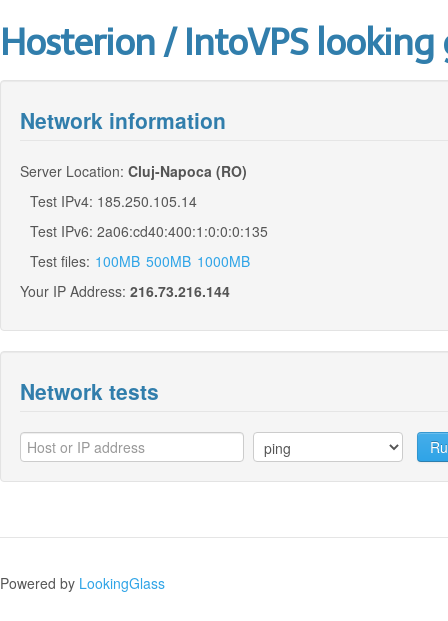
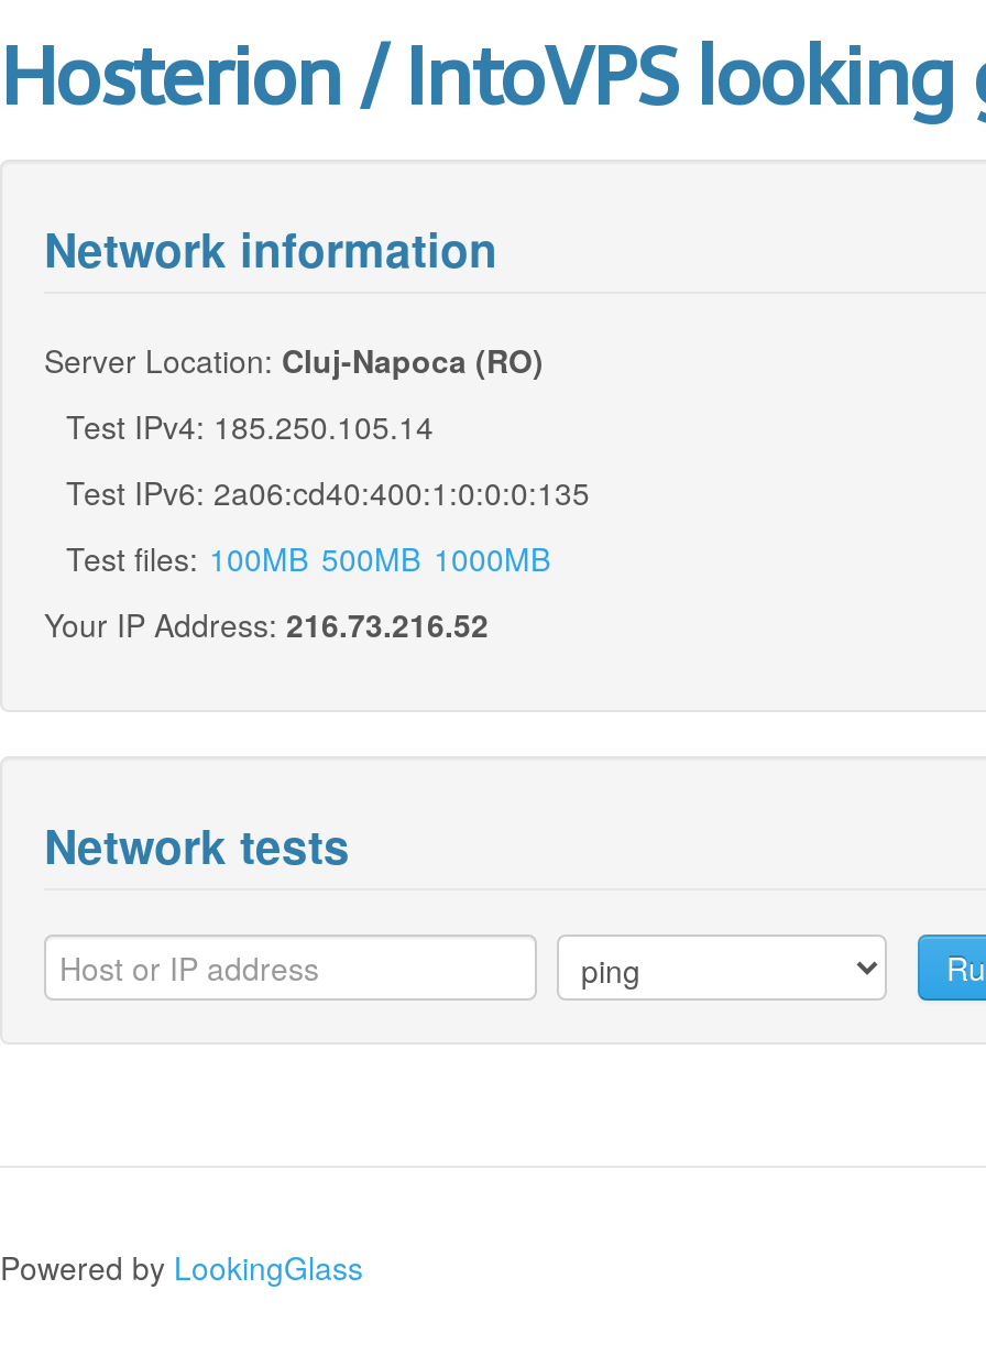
[20,281,230,301] Your IP Address: 216.73.216.144 -> [44,602,489,646] Your IP Address: 216.73.216.52

